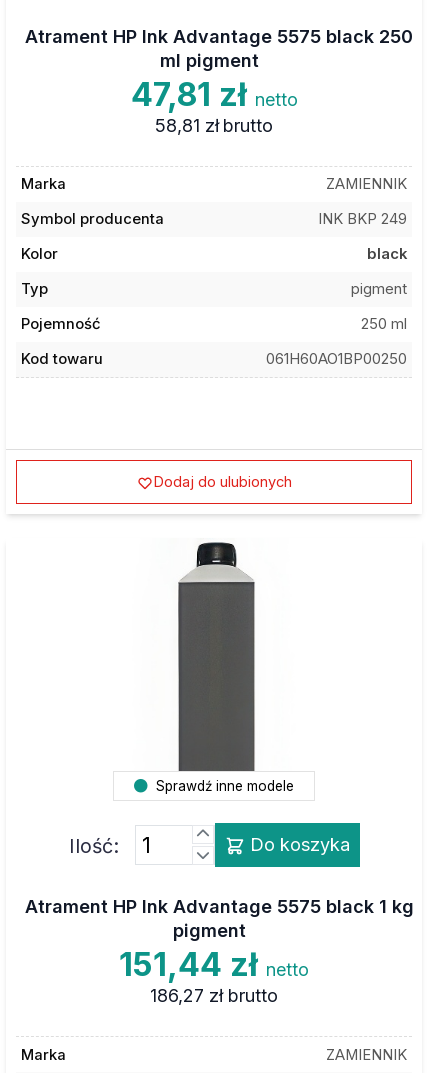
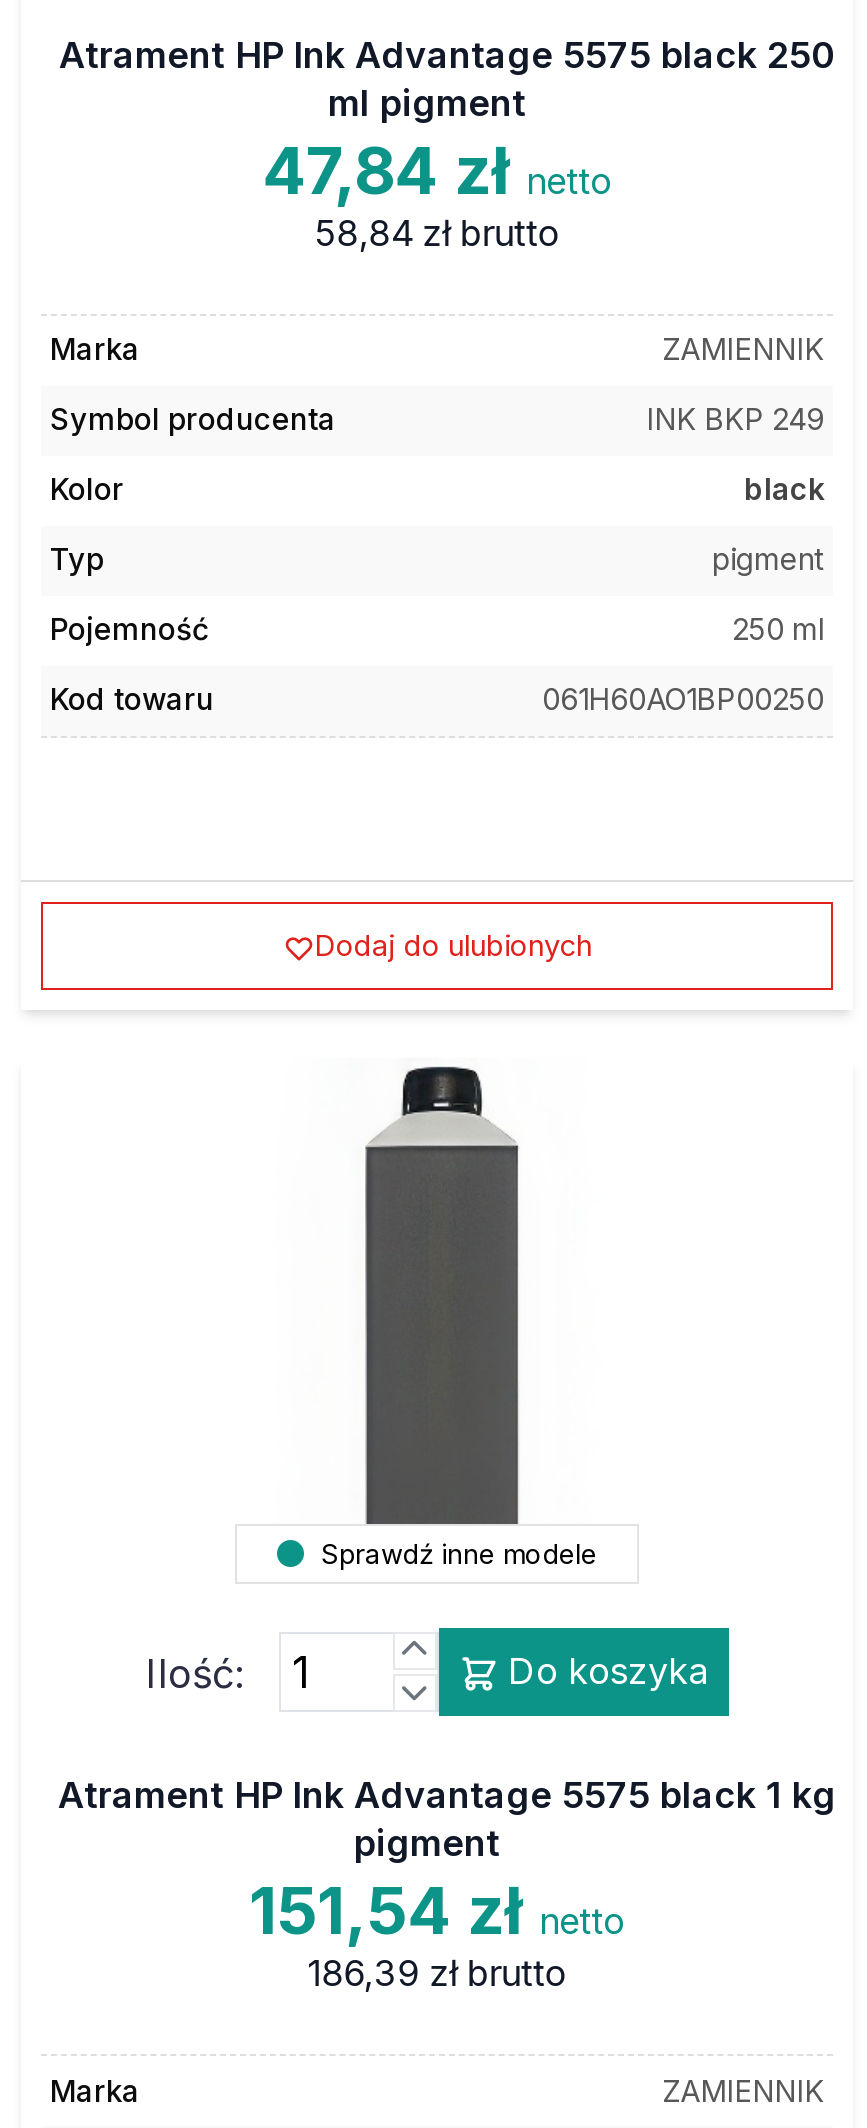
[130,74,297,113] 47,81 zł netto -> [262,131,612,209] 47,84 zł netto
[155,114,273,135] 58,81 zł brutto -> [315,211,559,253] 58,84 zł brutto
[119,945,309,984] 151,44 zł netto -> [249,1872,625,1950] 151,54 zł netto
[150,985,278,1006] 186,27 zł brutto -> [307,1952,567,1994] 186,39 zł brutto

